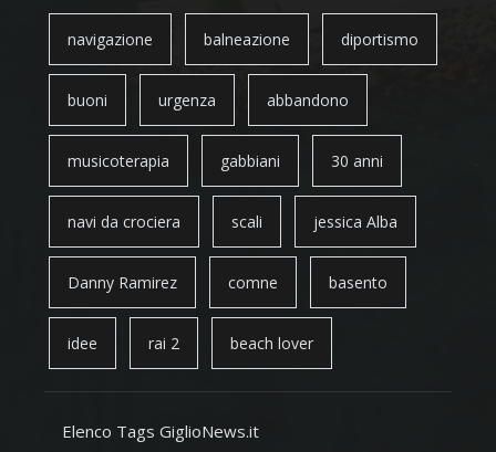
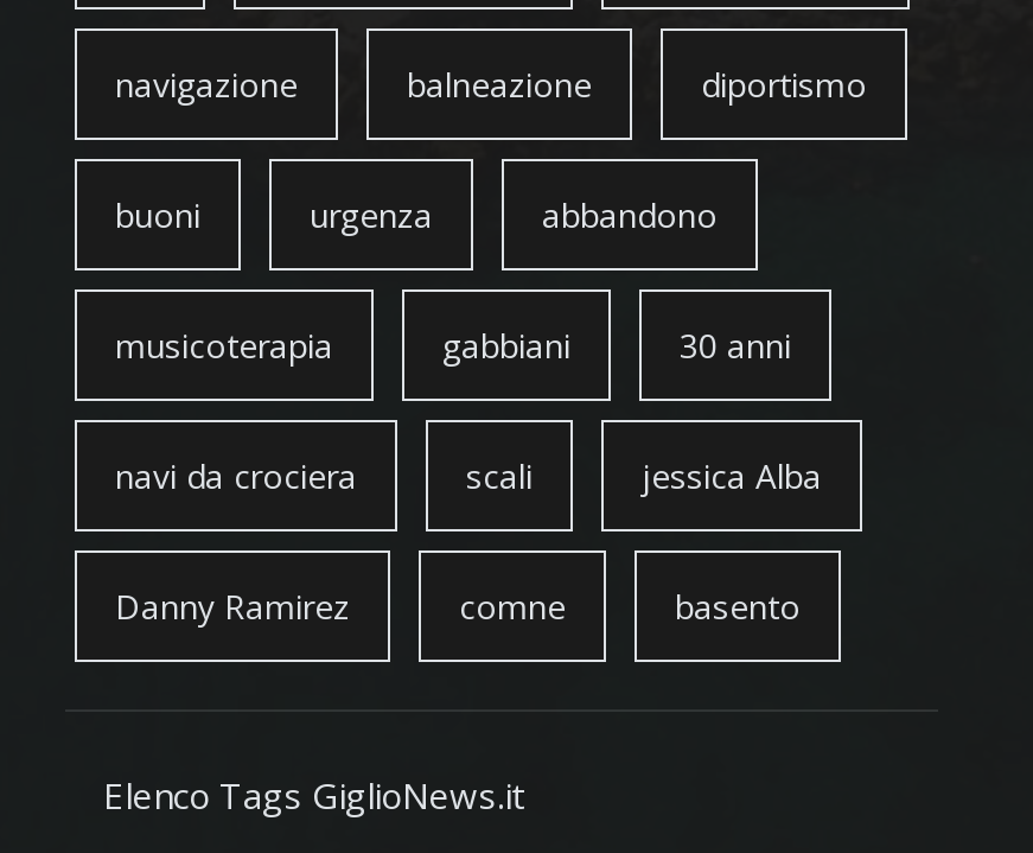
[68,332,313,353] idee | rai 2 | beach lover -> none

